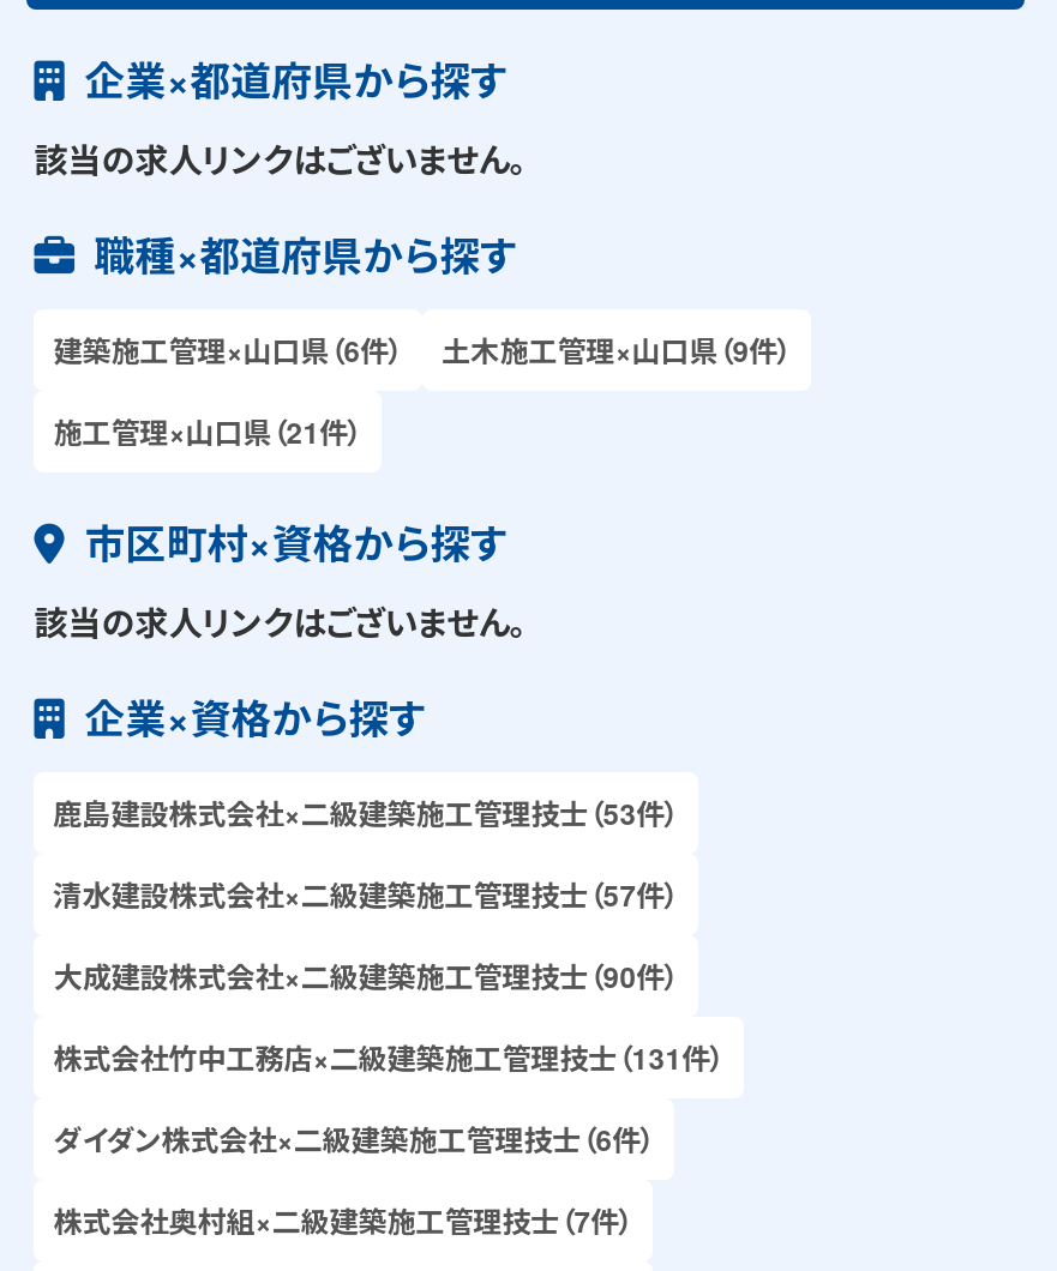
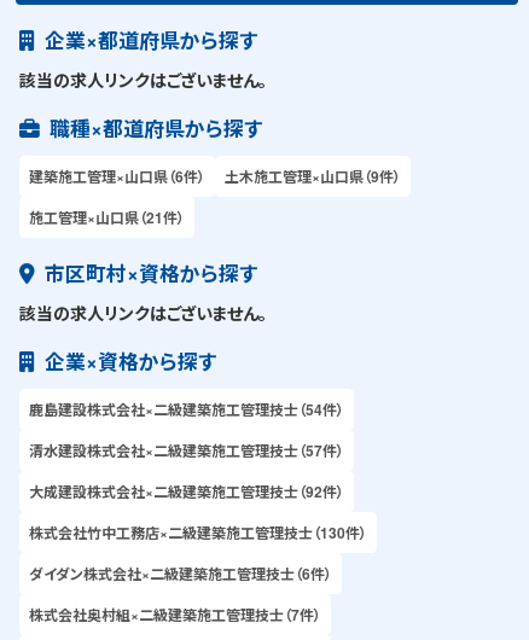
[53,790,680,833] 鹿島建設株式会社×二級建築施工管理技士（53件） -> [29,398,344,420] 鹿島建設株式会社×二級建築施工管理技士（54件）
[53,953,680,996] 大成建設株式会社×二級建築施工管理技士（90件） -> [29,480,344,502] 大成建設株式会社×二級建築施工管理技士（92件）
[53,1035,725,1078] 株式会社竹中工務店×二級建築施工管理技士（131件） -> [29,521,367,543] 株式会社竹中工務店×二級建築施工管理技士（130件）

